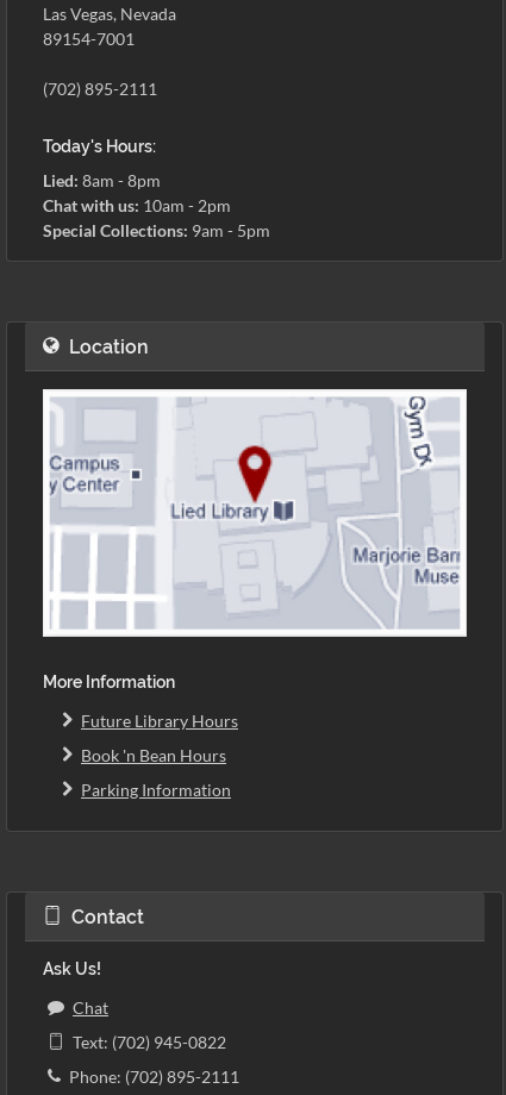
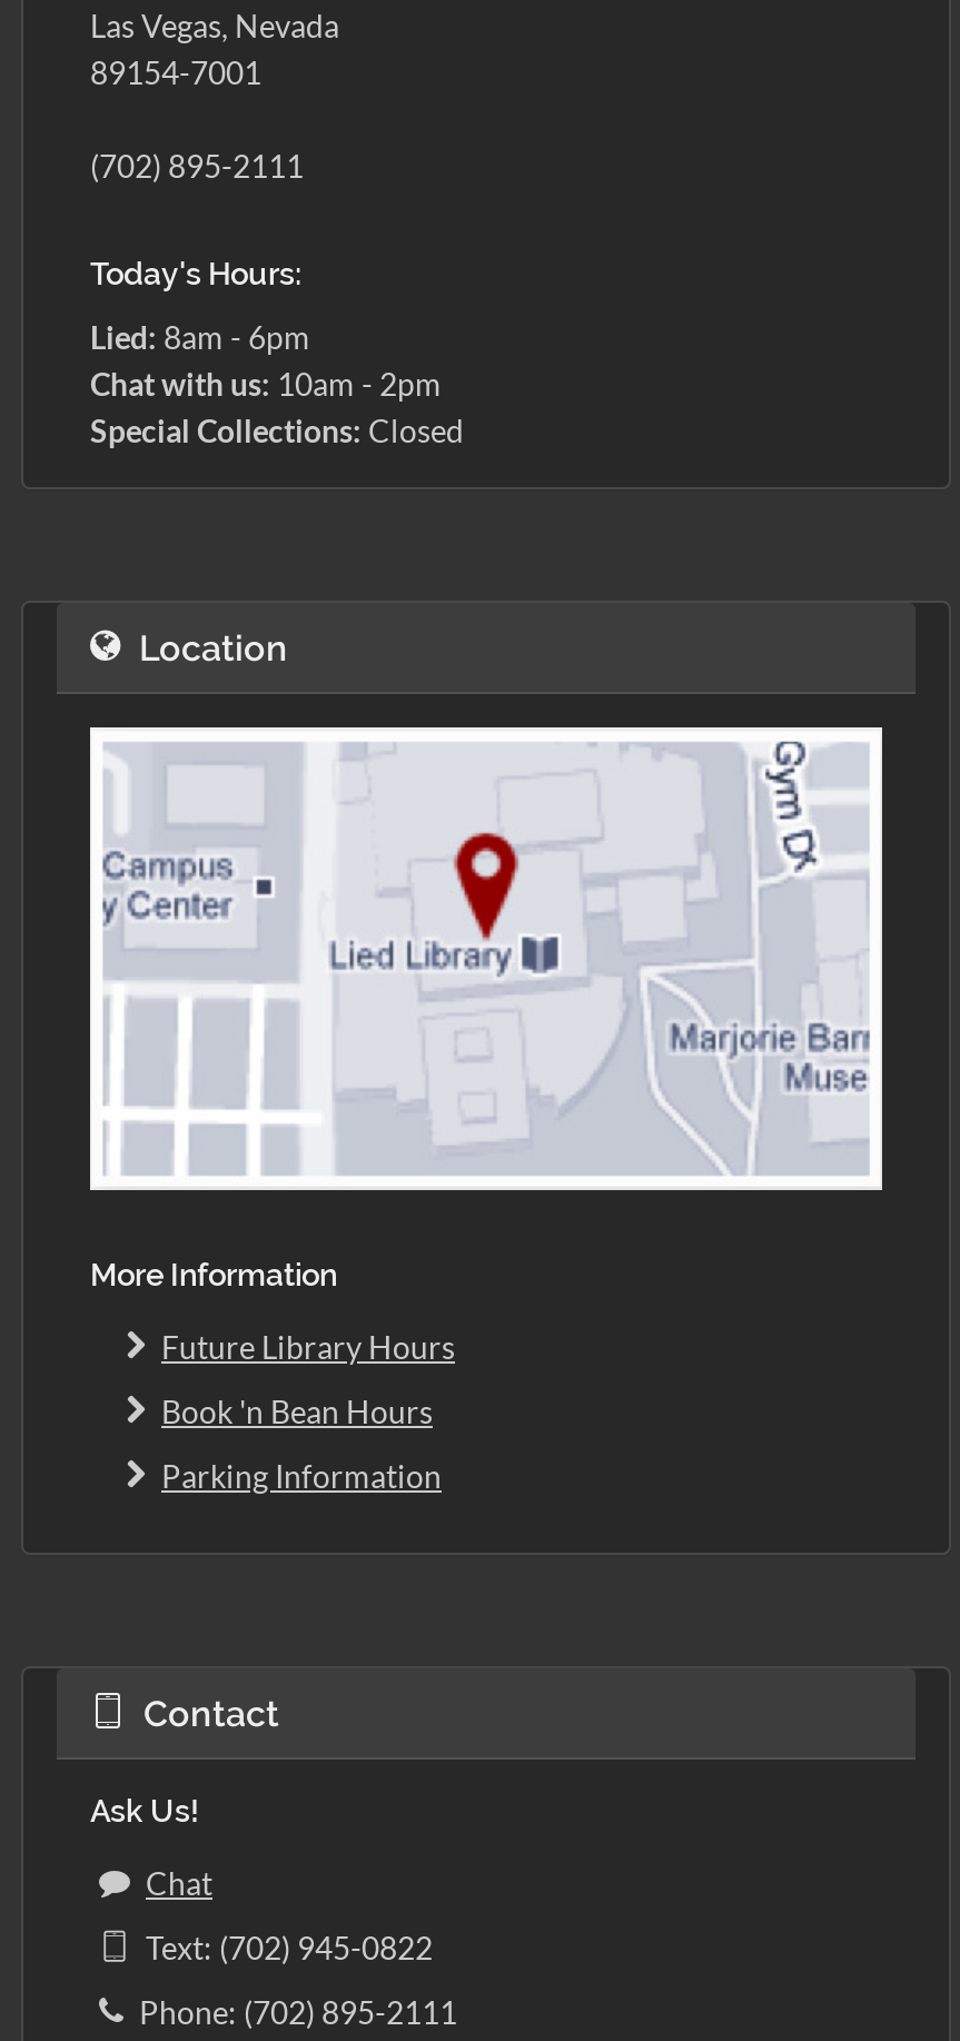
[43,170,161,190] Lied: 8am - 8pm -> [90,318,310,356] Lied: 8am - 6pm
[43,220,270,240] Special Collections: 9am - 5pm -> [90,412,464,449] Special Collections: Closed

